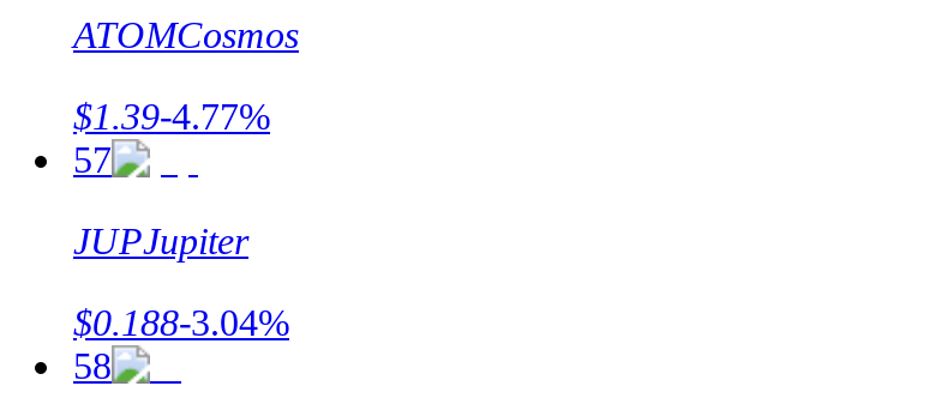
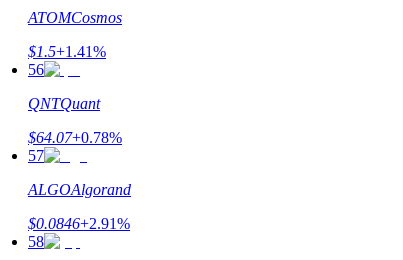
[73,95,270,135] $1.39-4.77% -> [28,42,122,145] $1.5+ 1.41% | 56 | QNTQuant | $64.07+0.78%
[73,219,248,260] JUPJupiter -> [28,180,131,197] ALGOAlgorand
[73,301,289,342] $0.188-3.04% -> [28,214,130,231] $0.0846+2.91%

